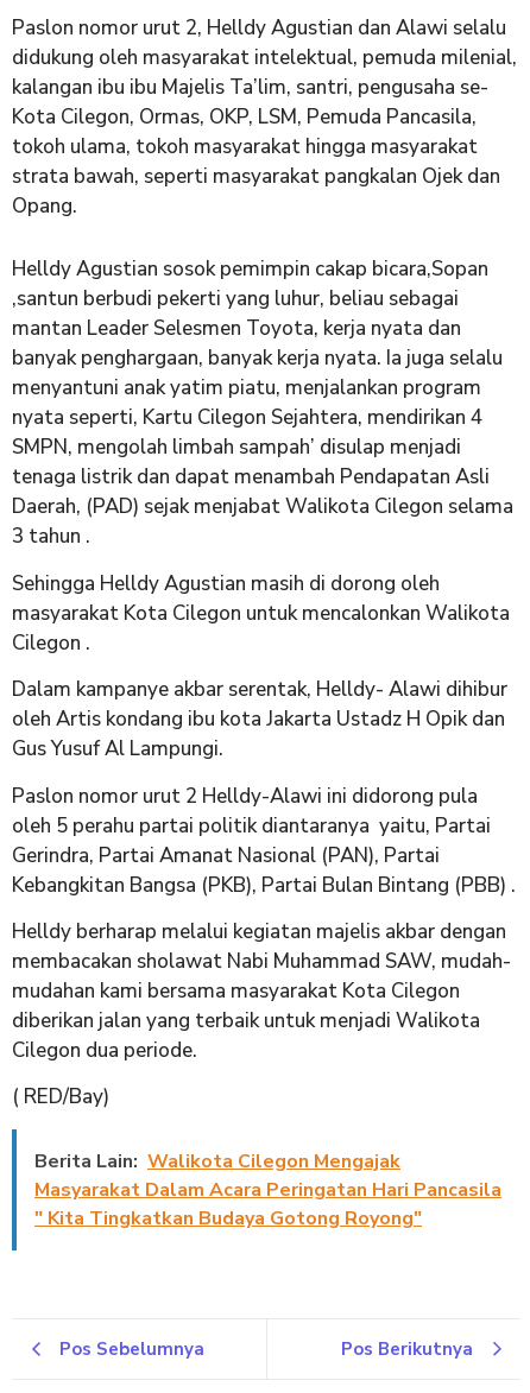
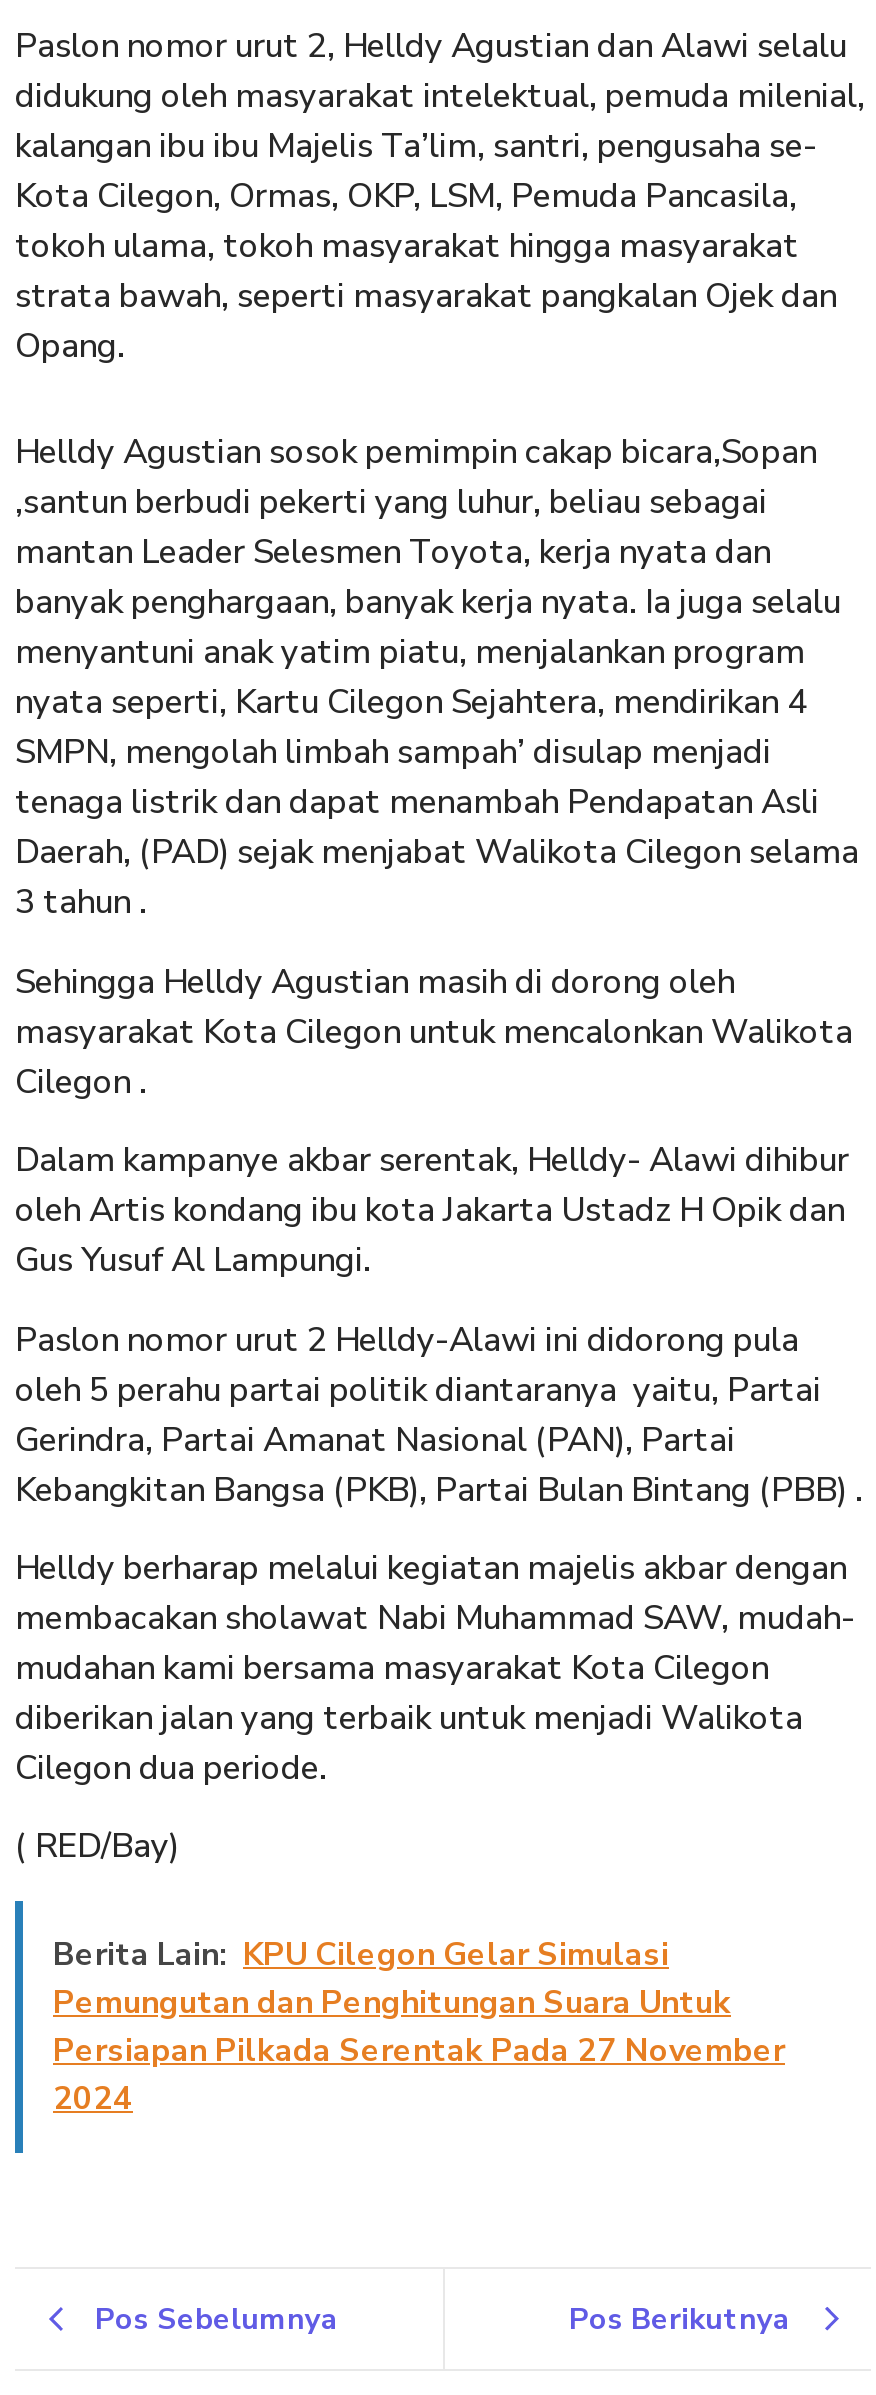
[34,1148,501,1231] Berita Lain: Walikota Cilegon Mengajak | Masyarakat Dalam Acara Peringatan Hari Pancasila | " Kita Tingkatkan Budaya Gotong Royong" -> [53,1933,785,2121] Berita Lain: KPU Cilegon Gelar Simulasi | Pemungutan dan Penghitungan Suara Untuk | Persiapan Pilkada Serentak Pada 27 November | 2024

